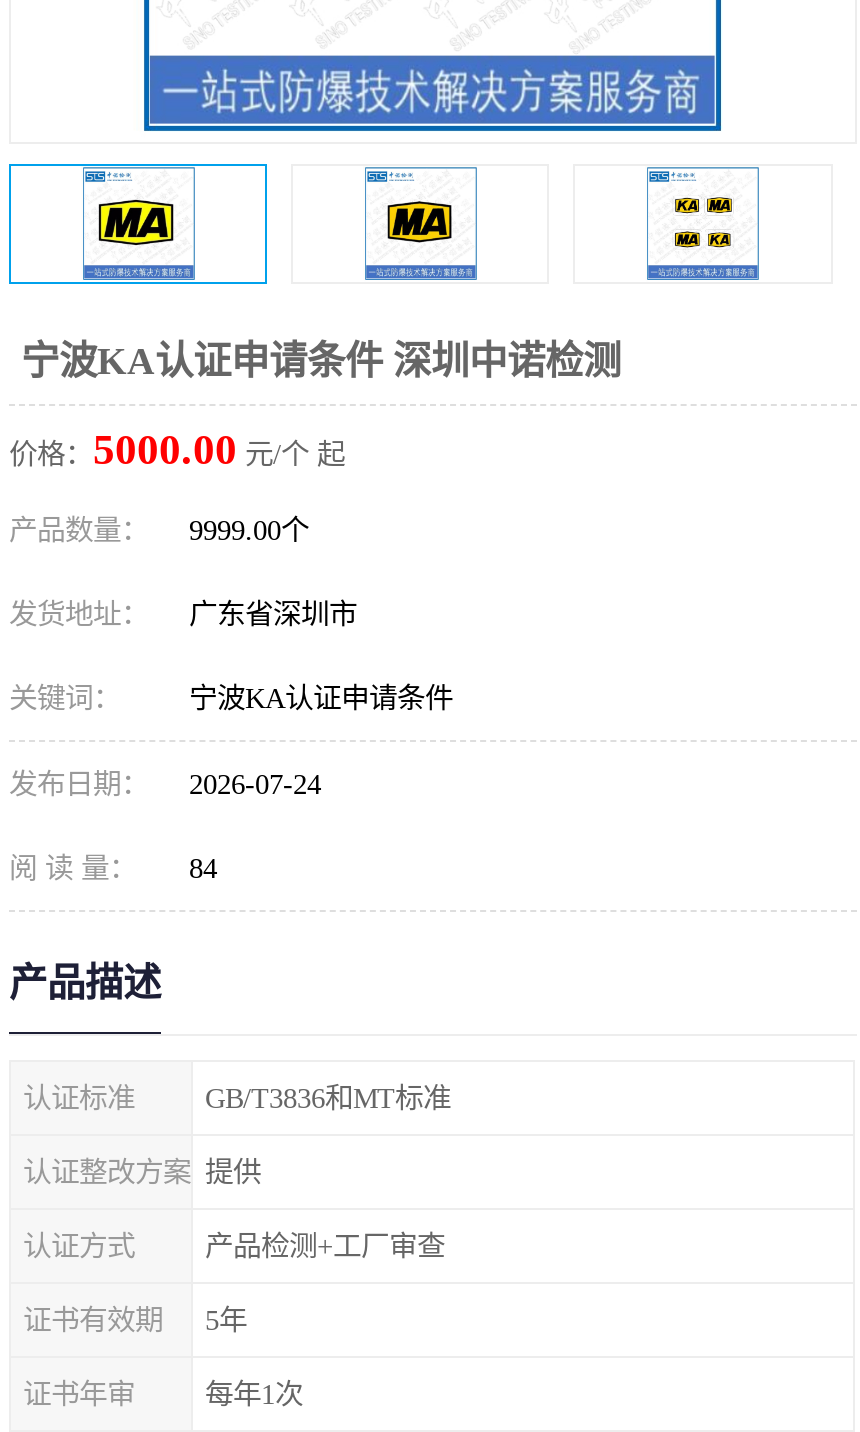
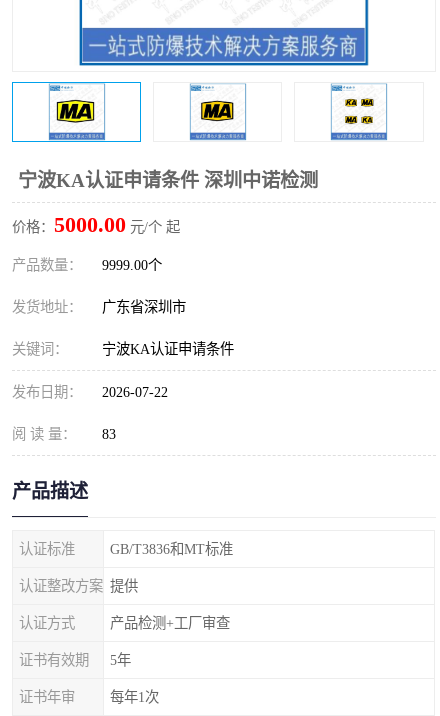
[9,768,321,800] 发布日期： 2026-07-24 -> [12,384,168,400] 发布日期： 2026-07-22
[9,852,217,884] 阅 读 量： 84 -> [12,426,116,442] 阅 读 量： 83

